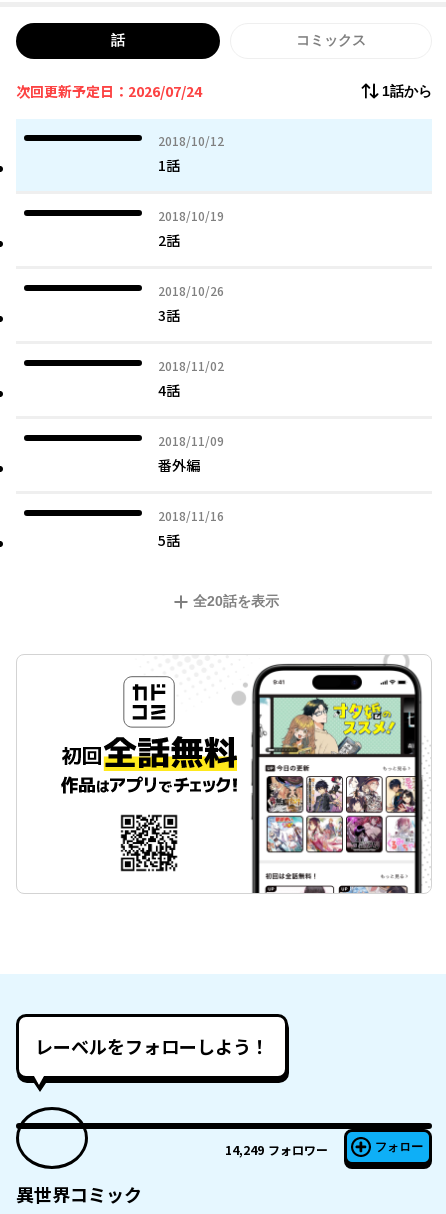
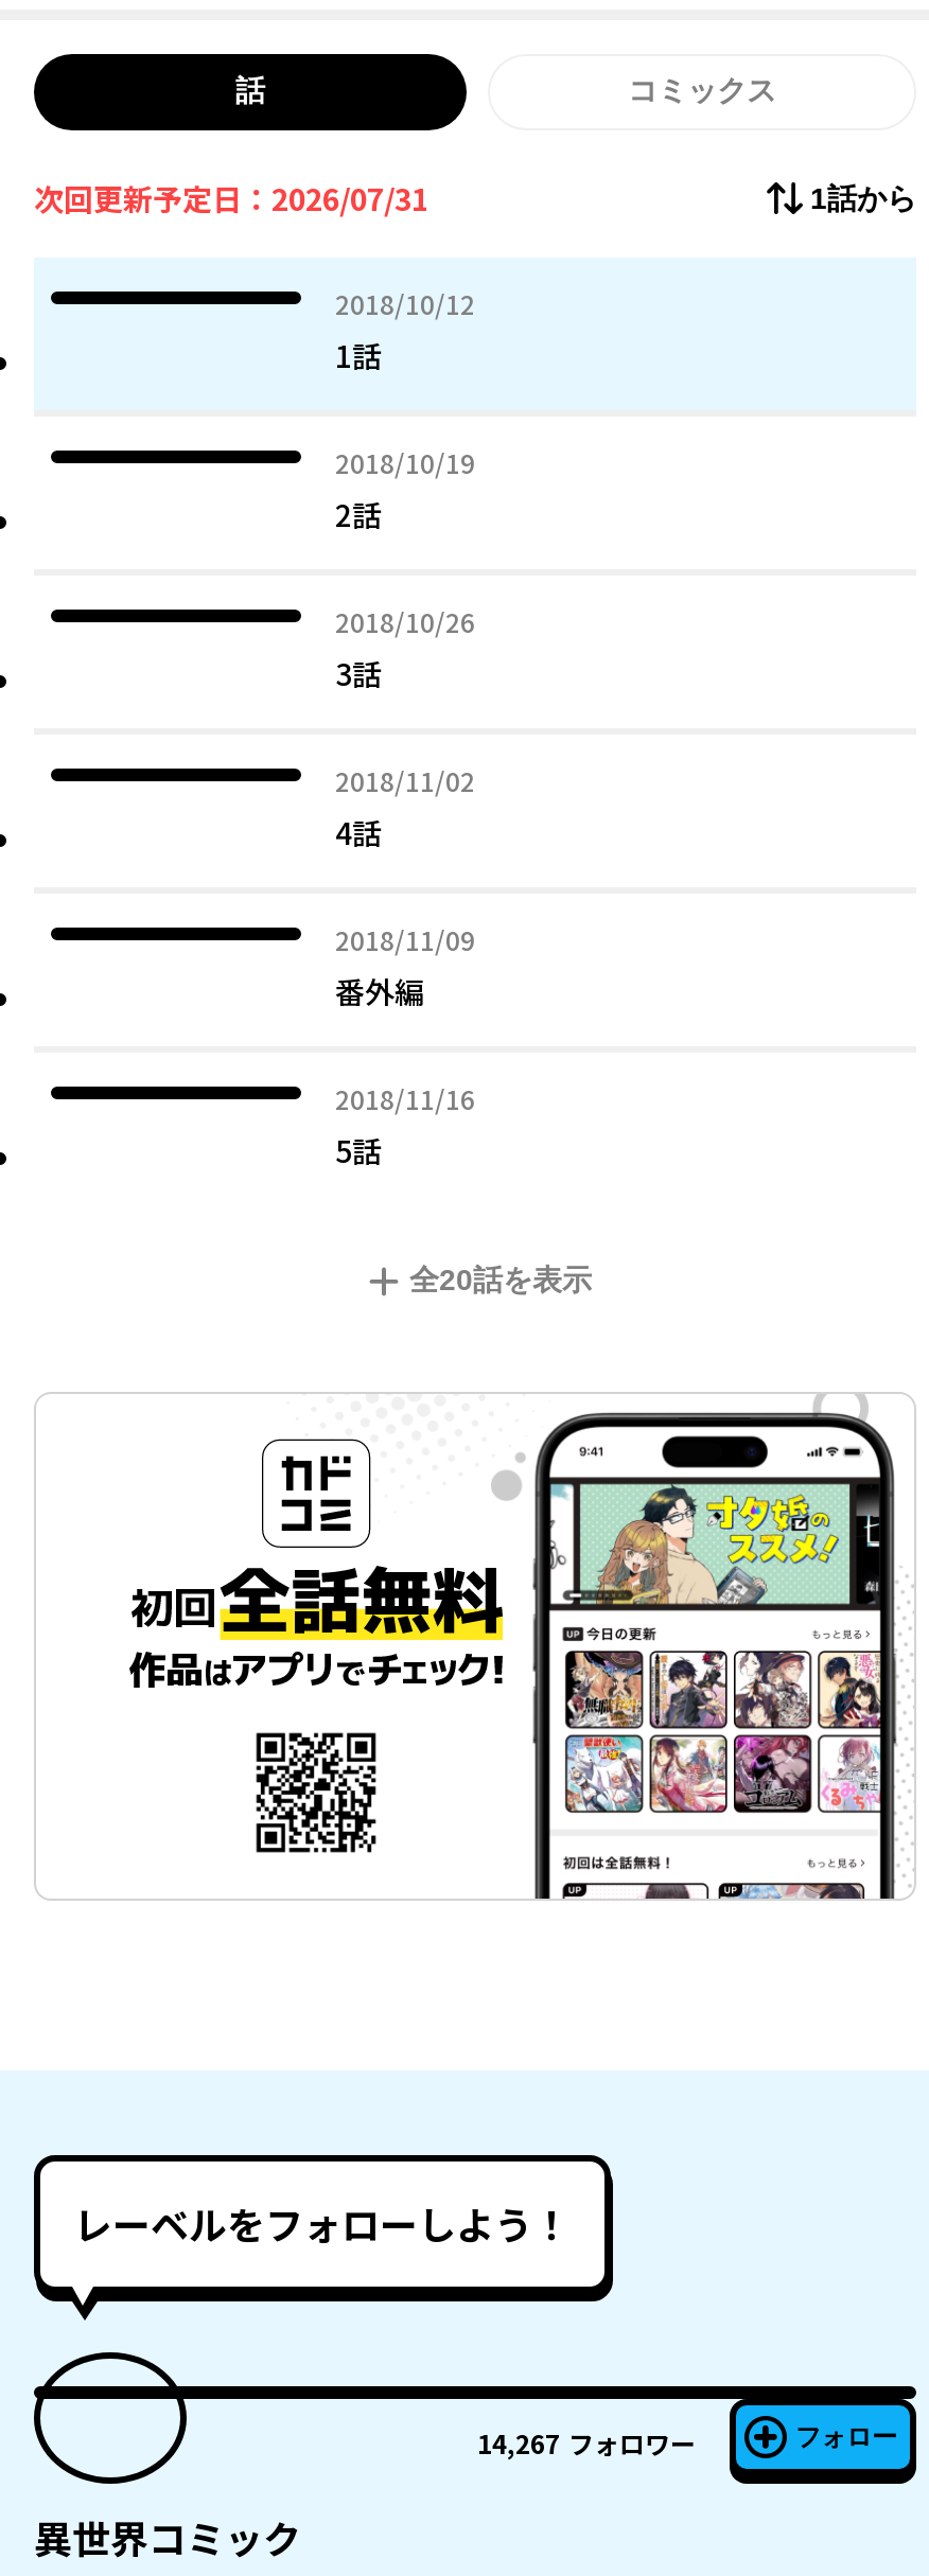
[16,81,202,101] 次回更新予定日：2026/07/24 -> [34,177,428,219] 次回更新予定日：2026/07/31
[225,1140,328,1157] 14,249 フォロワー -> [477,2423,696,2459] 14,267 フォロワー

